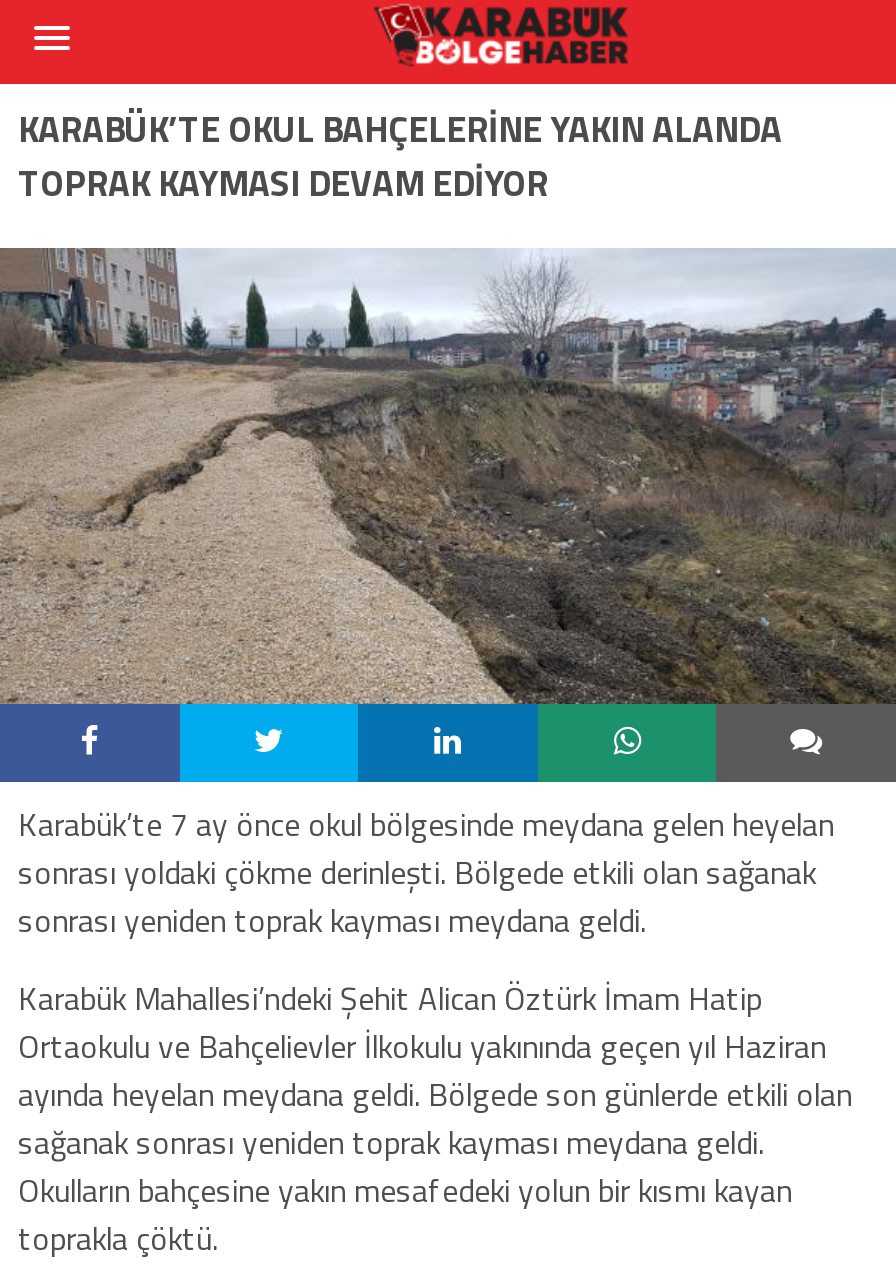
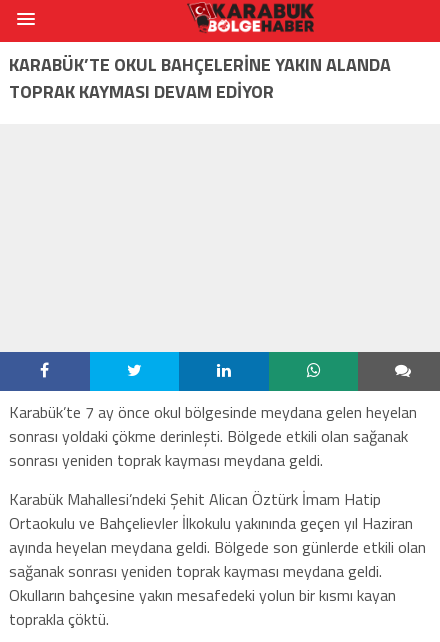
[6,246,890,706] [image] -> none

